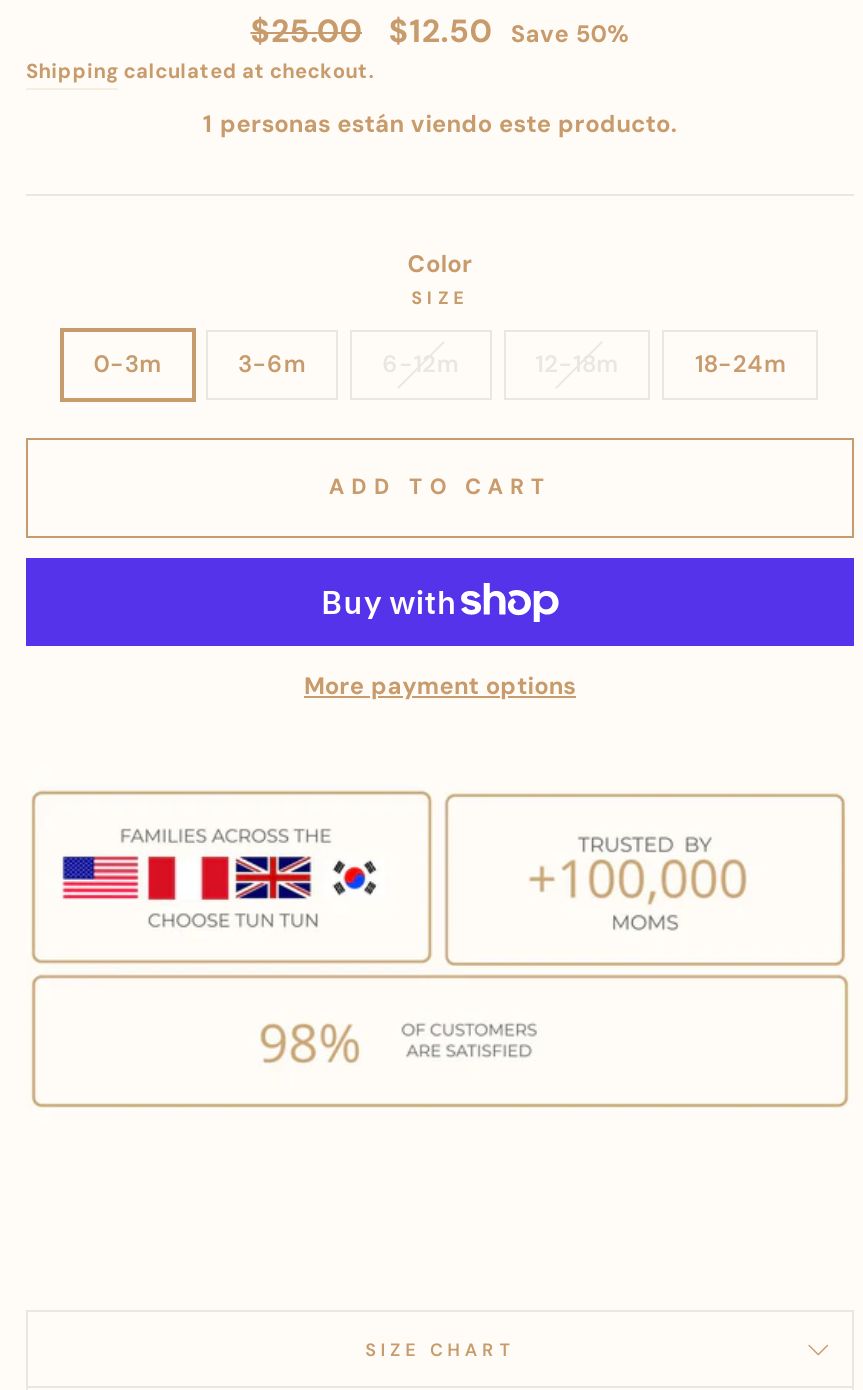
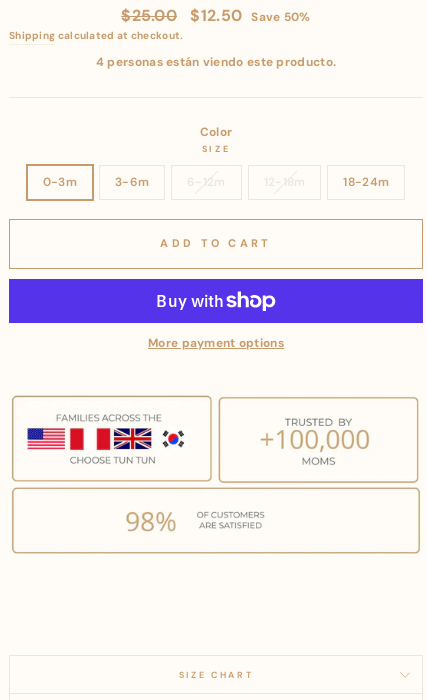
[203,107,677,139] 1 personas están viendo este producto. -> [96,53,336,69] 4 personas están viendo este producto.

